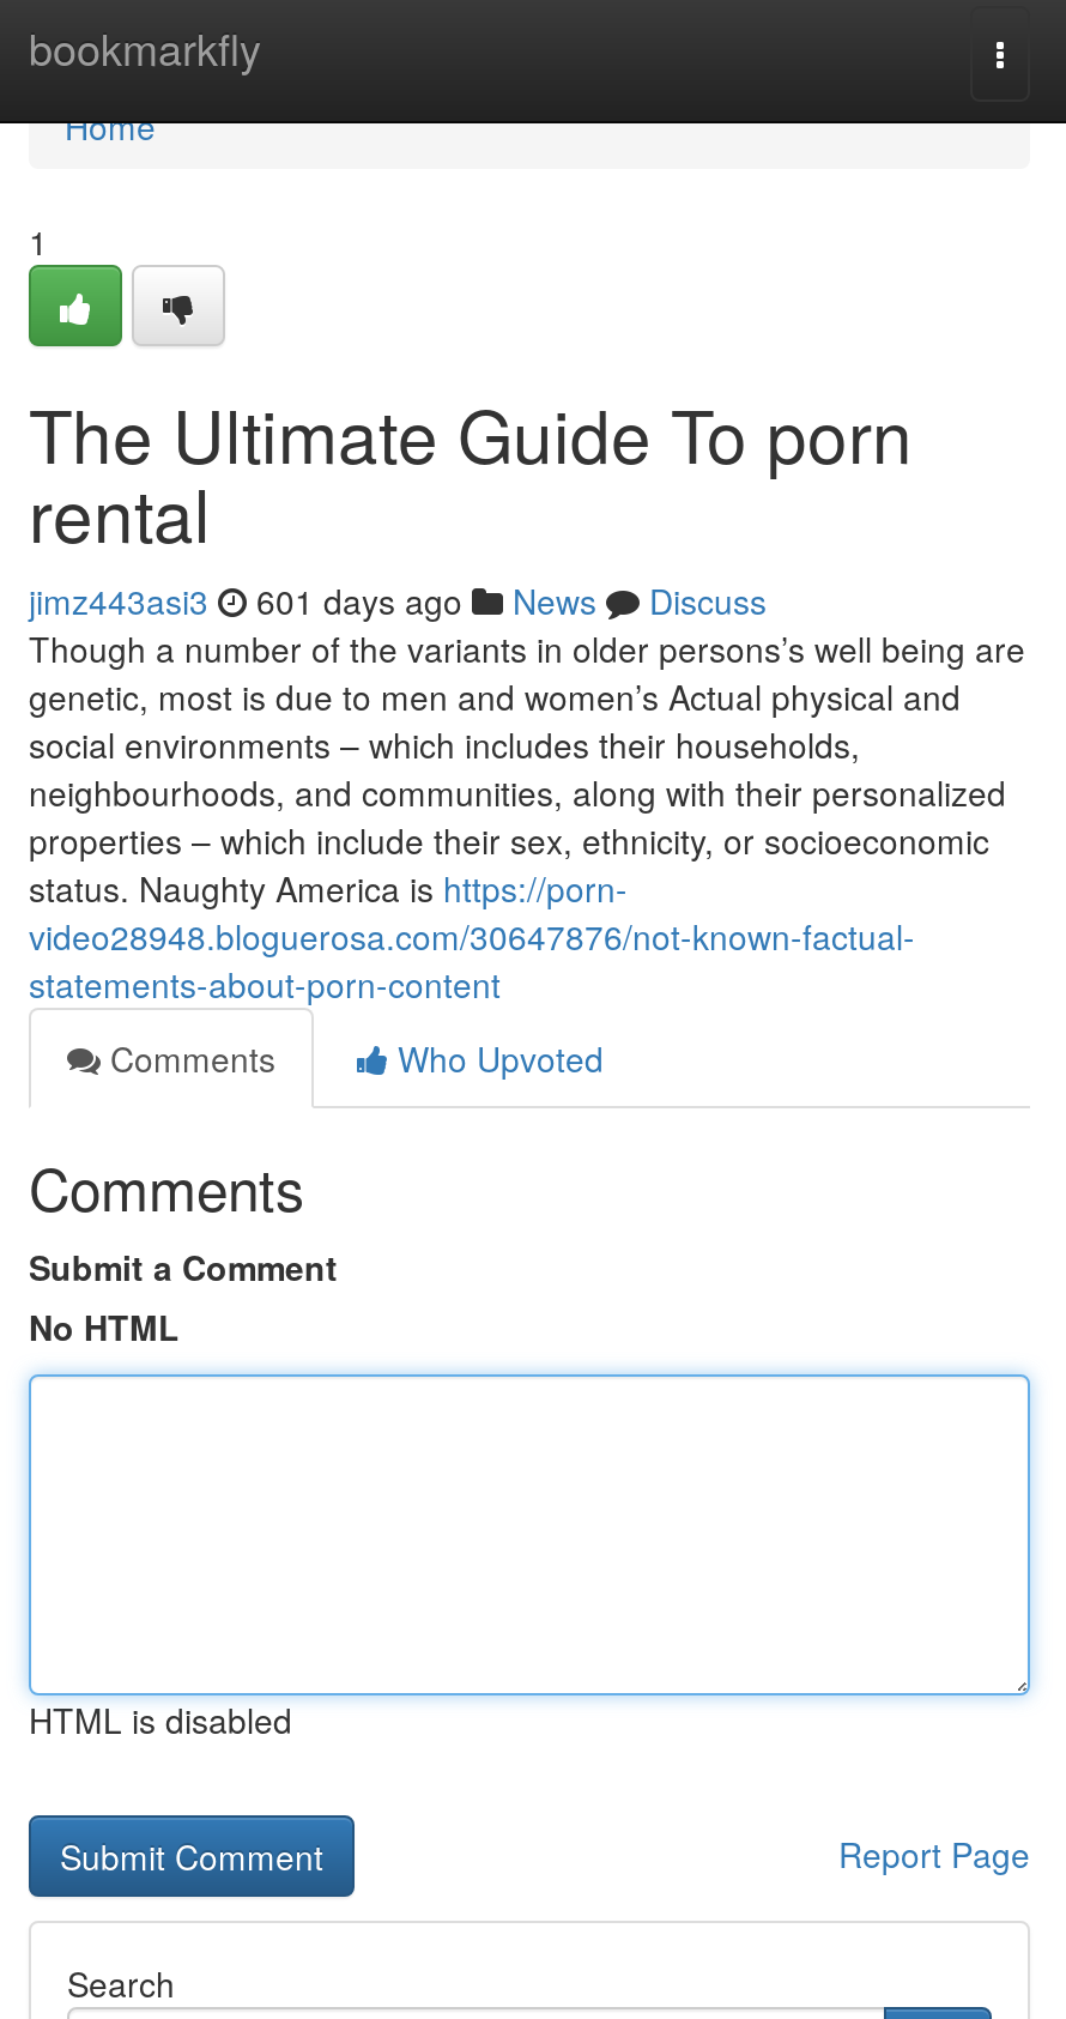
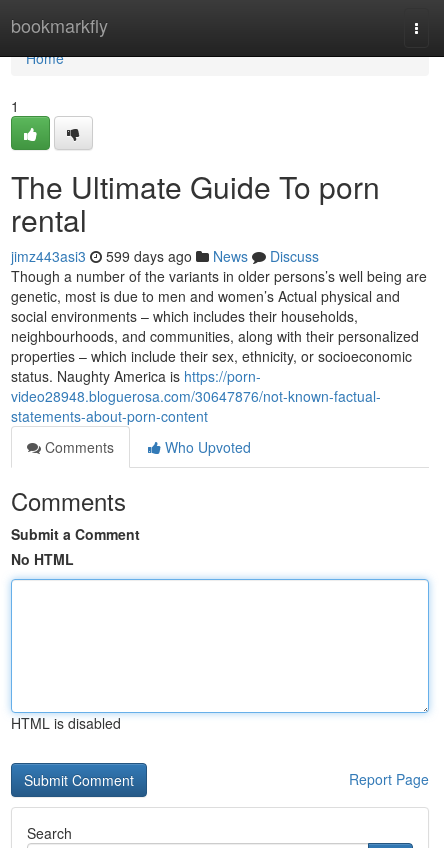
[29,576,767,624] jimz443asi3 601 days ago News Discuss -> [11,246,319,266] jimz443asi3 599 days ago News Discuss

